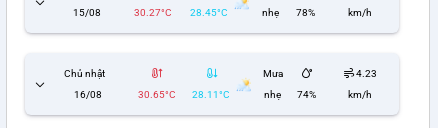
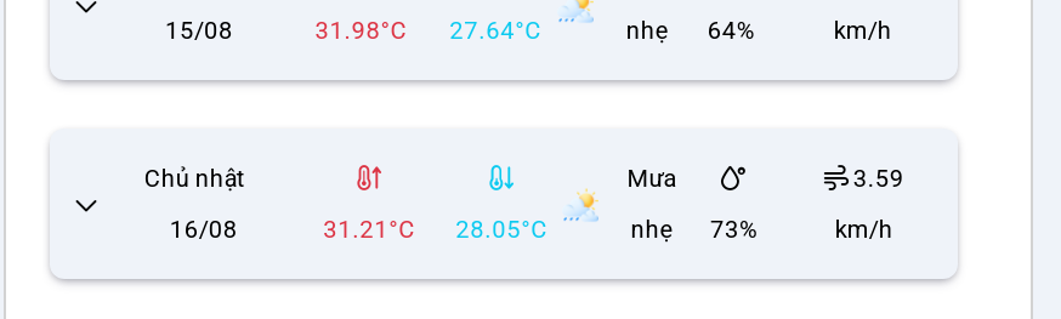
[134,7,228,18] 30.27°C | 28.45°C -> [315,18,542,45] 31.98°C | 27.64°C
[262,7,315,18] nhẹ 78% -> [626,18,754,45] nhẹ 64%
[354,68,377,79] 4.23 -> [848,166,904,193] 3.59
[138,89,230,100] 30.65°C | 28.11°C -> [323,217,548,244] 31.21°C | 28.05°C
[264,89,316,100] nhẹ 74% -> [631,217,756,244] nhẹ 73%

